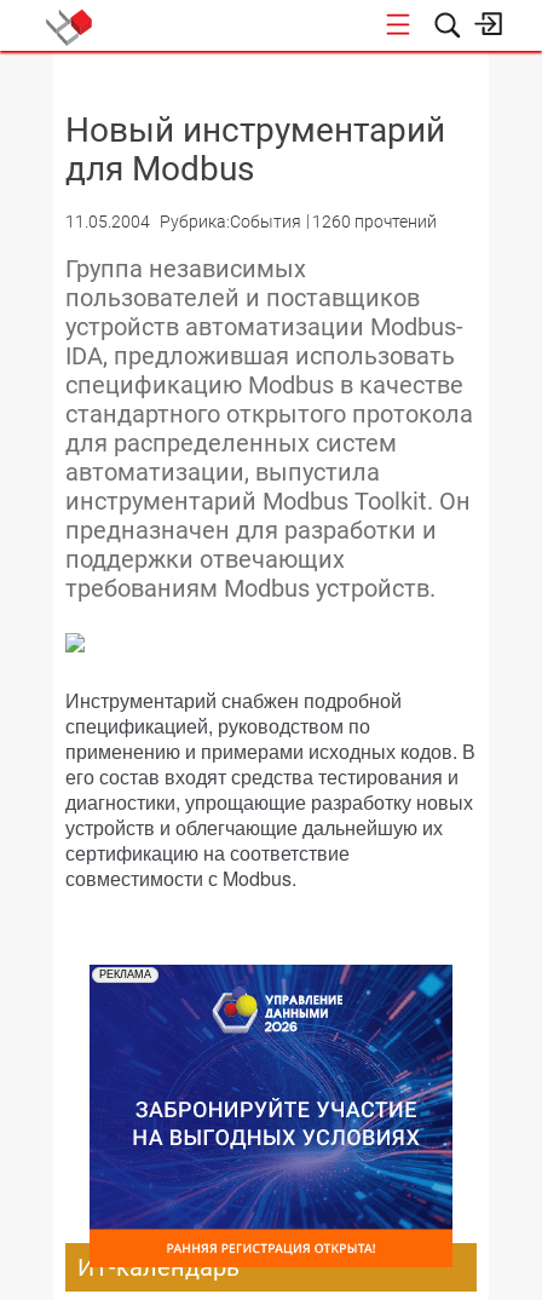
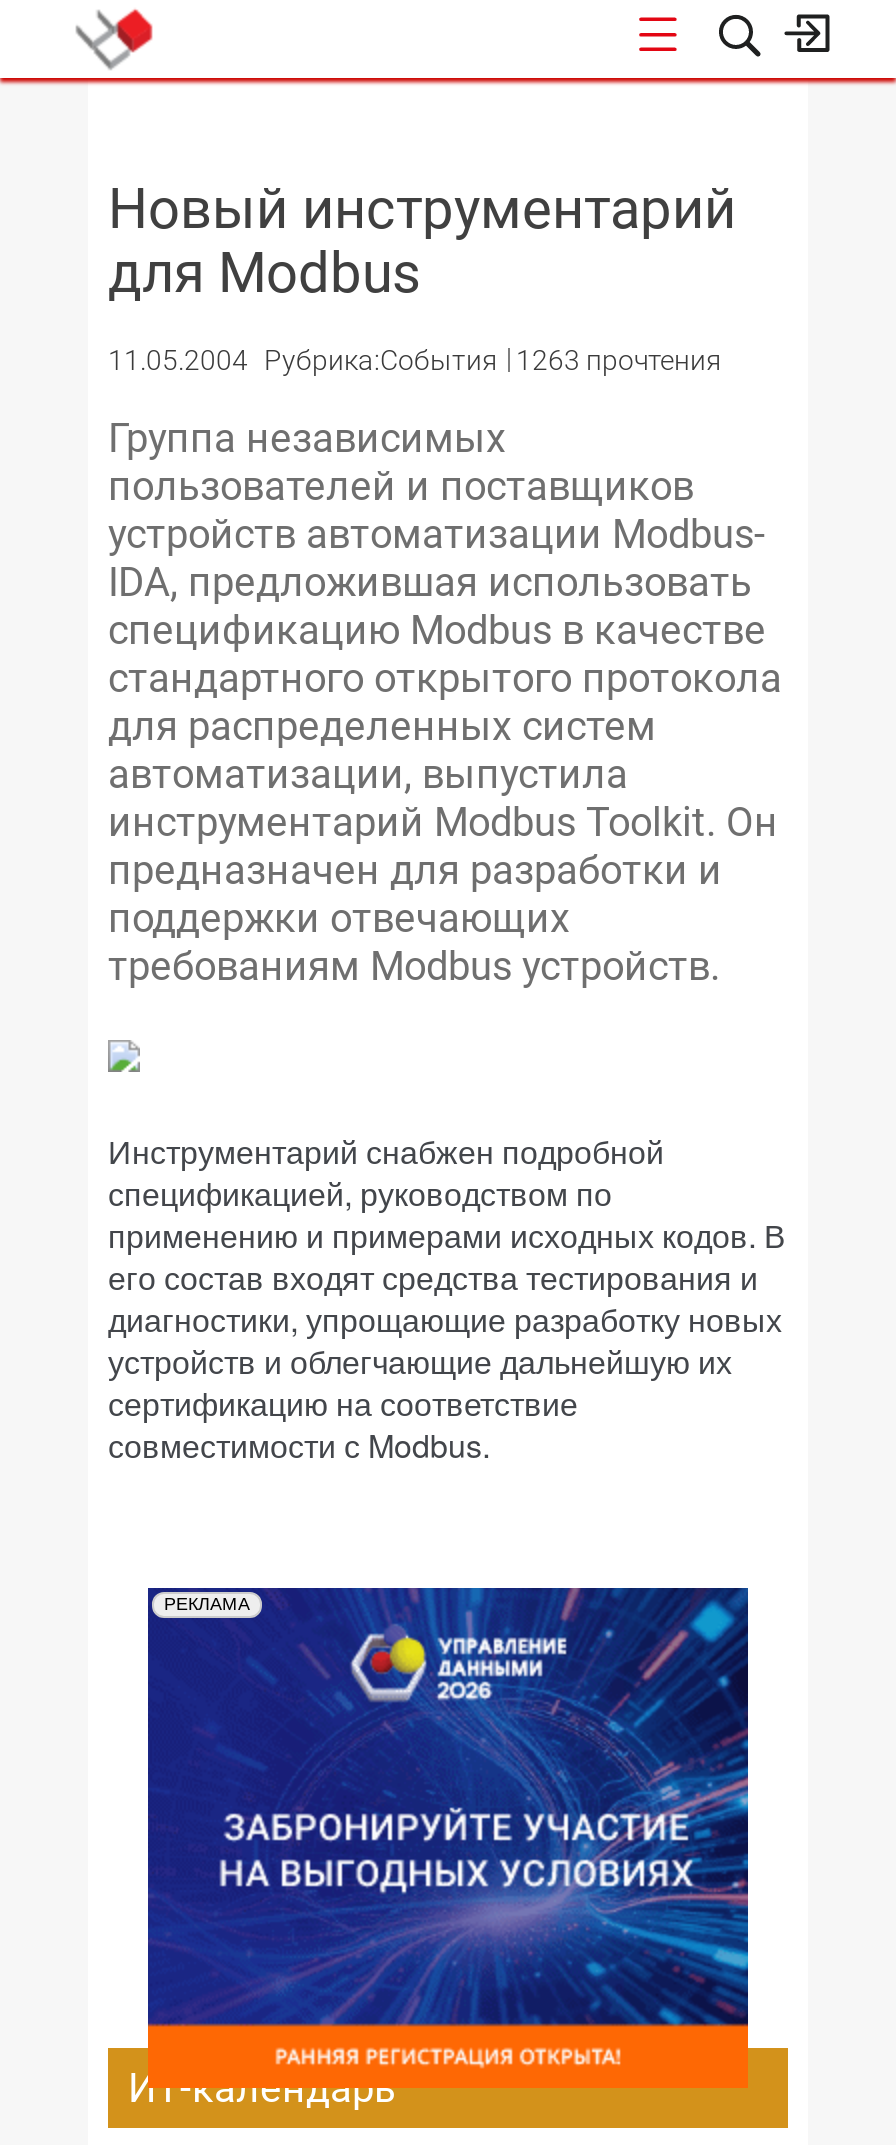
[65,212,437,231] 11.05.2004 Рубрика:События 1260 прочтений -> [108,344,722,376] 11.05.2004 Рубрика:События 1263 прочтения

